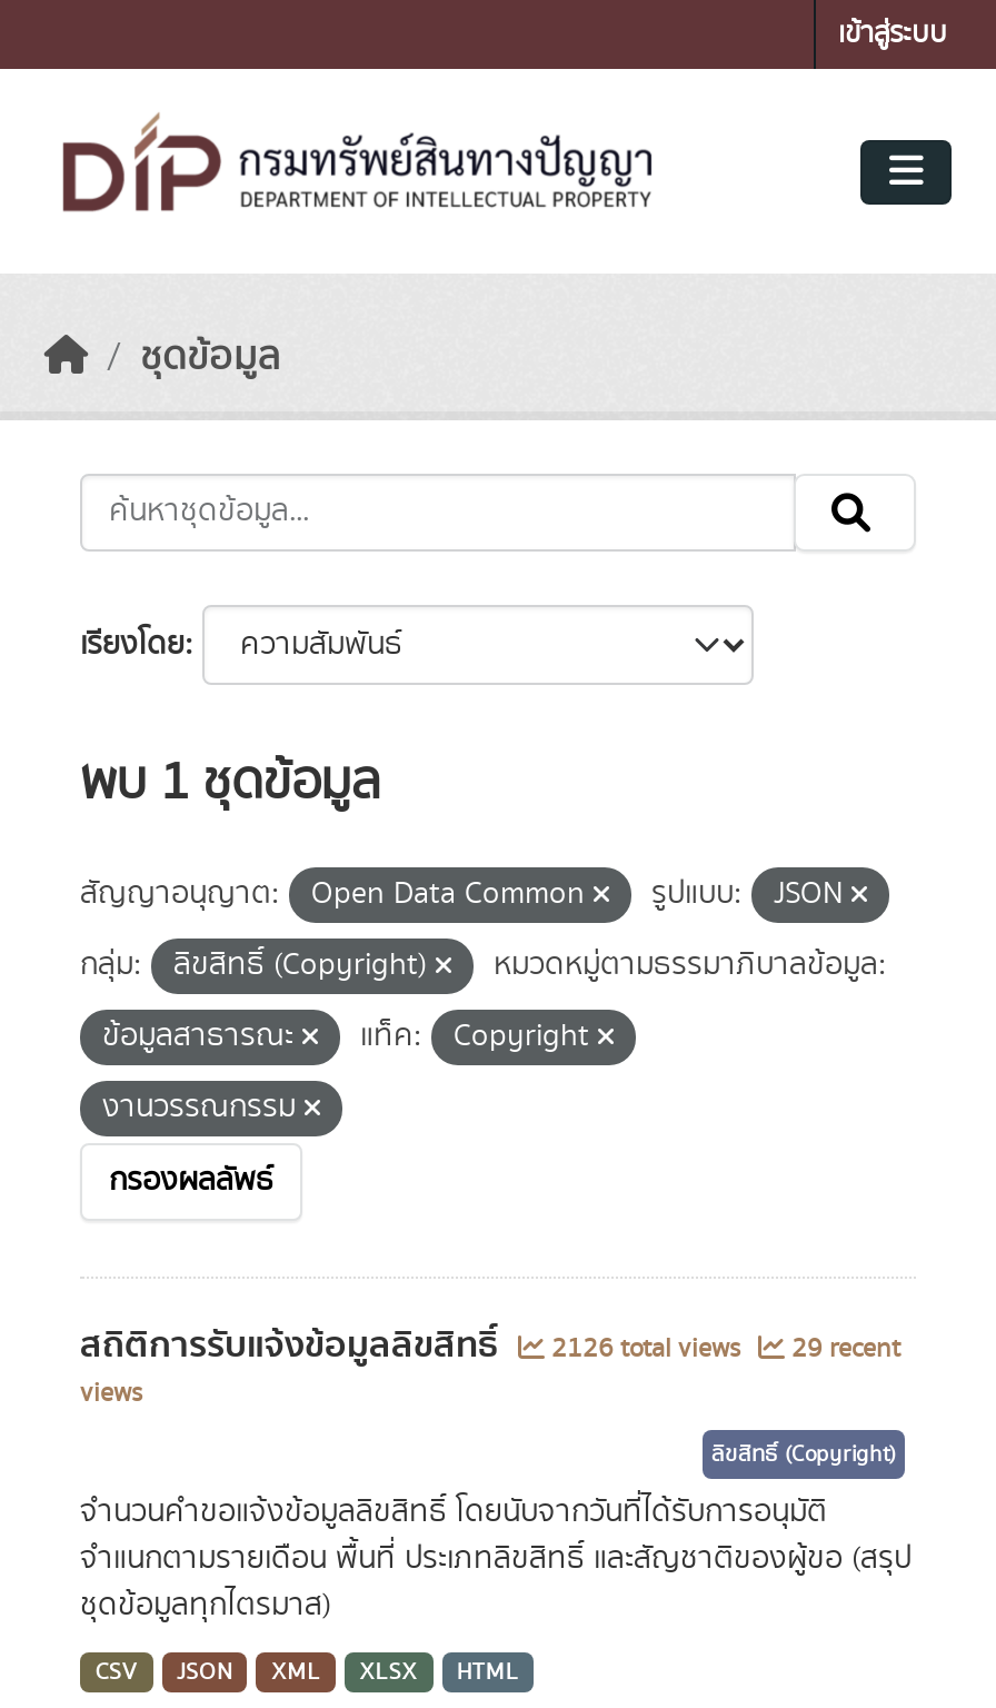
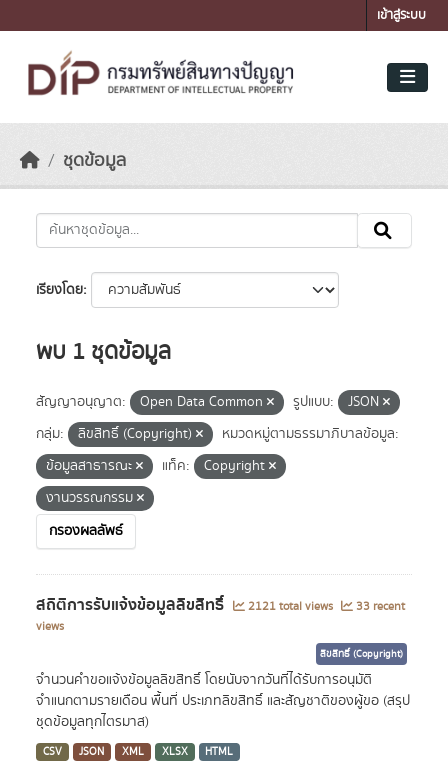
[545,1330,747,1368] 2126 total views -> [245,598,336,615] 2121 total views
[785,1330,900,1368] 29 recent -> [353,598,405,615] 33 recent

